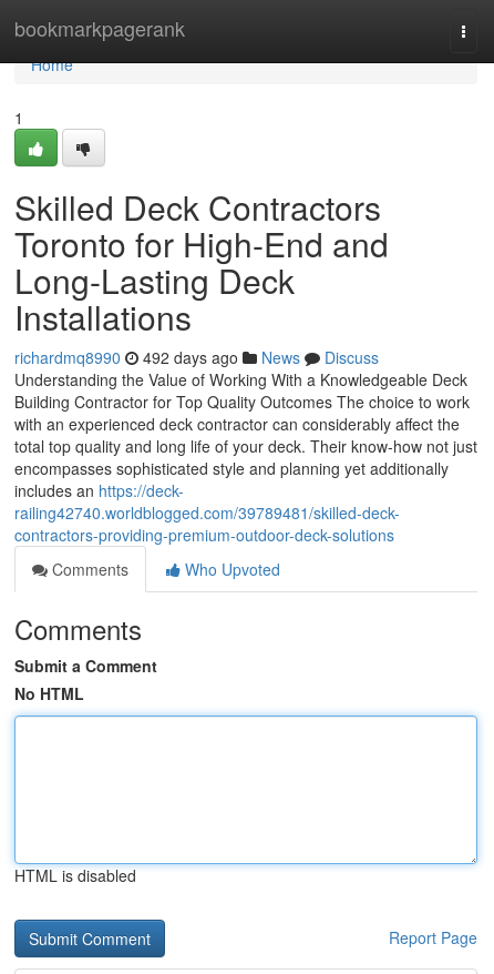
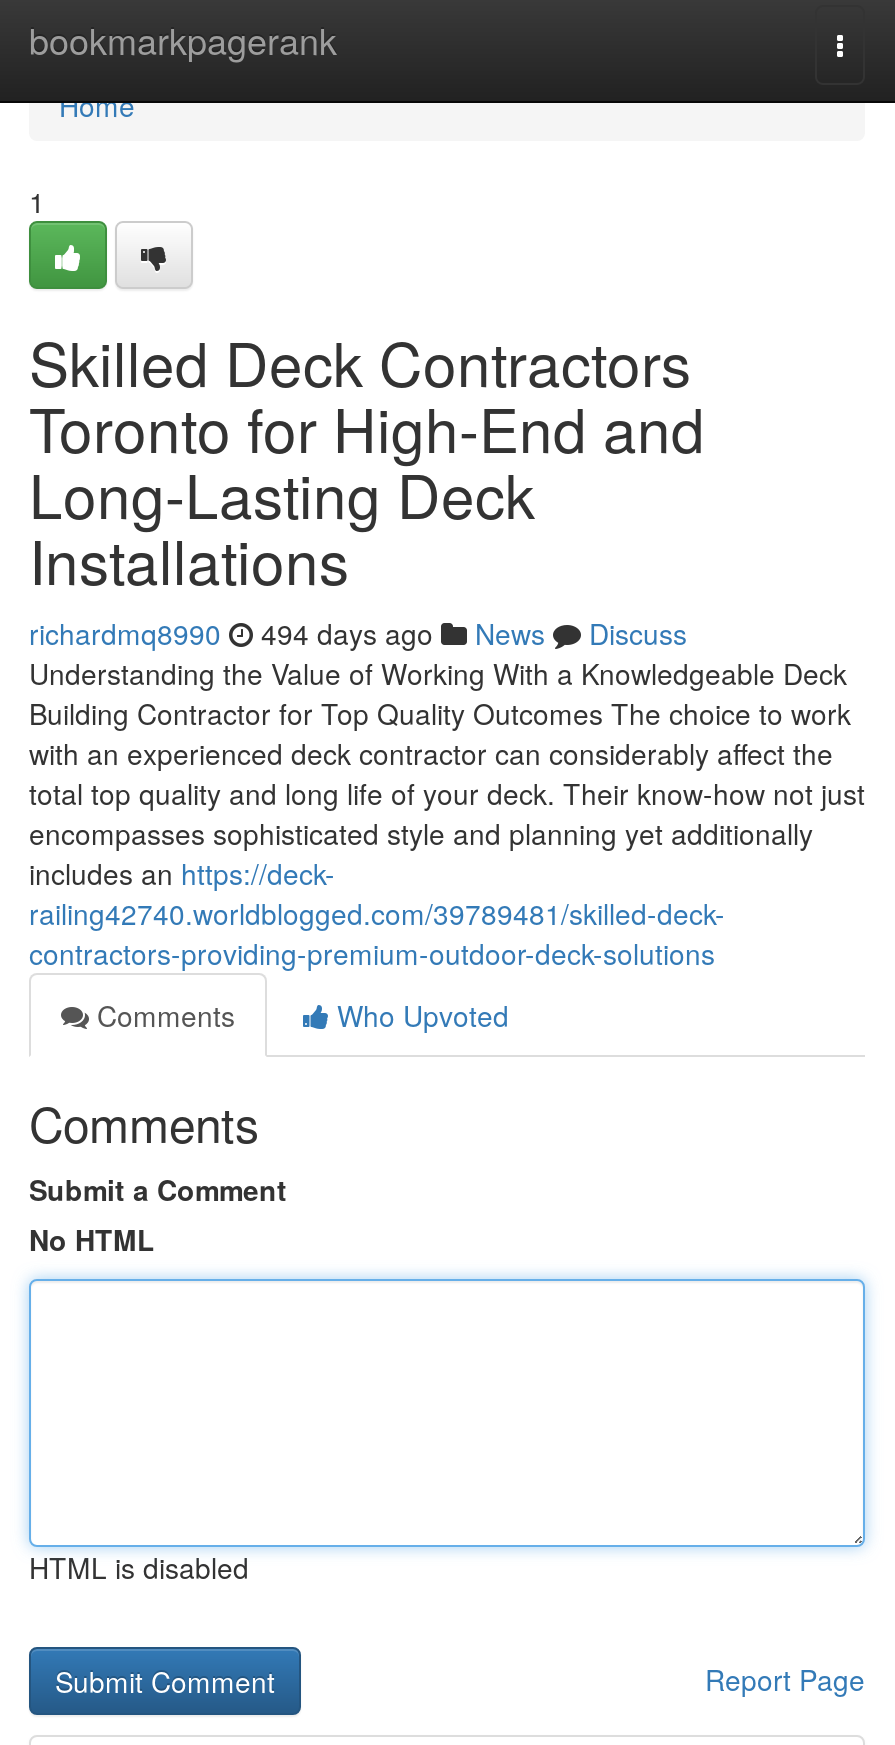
[14,346,379,368] richardmq8990 492 days ago News Discuss -> [29,613,687,653] richardmq8990 494 days ago News Discuss

